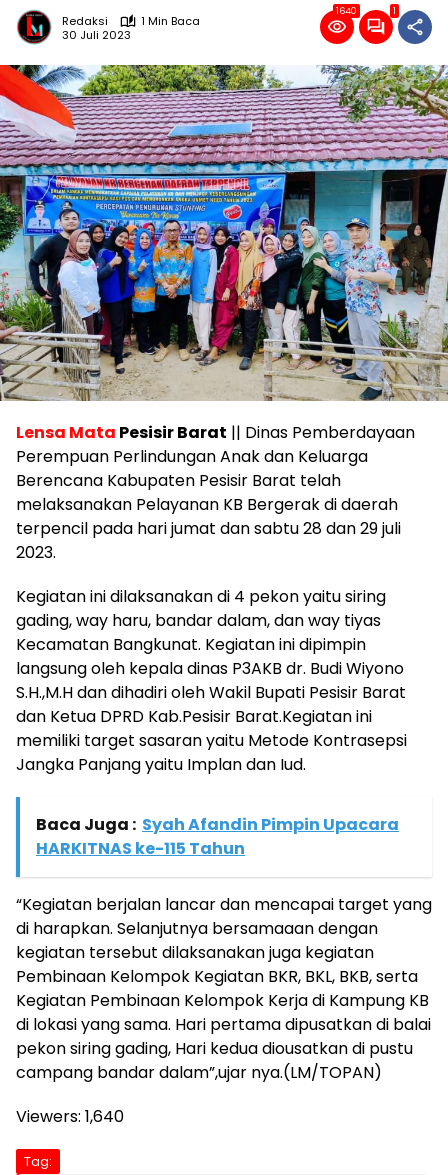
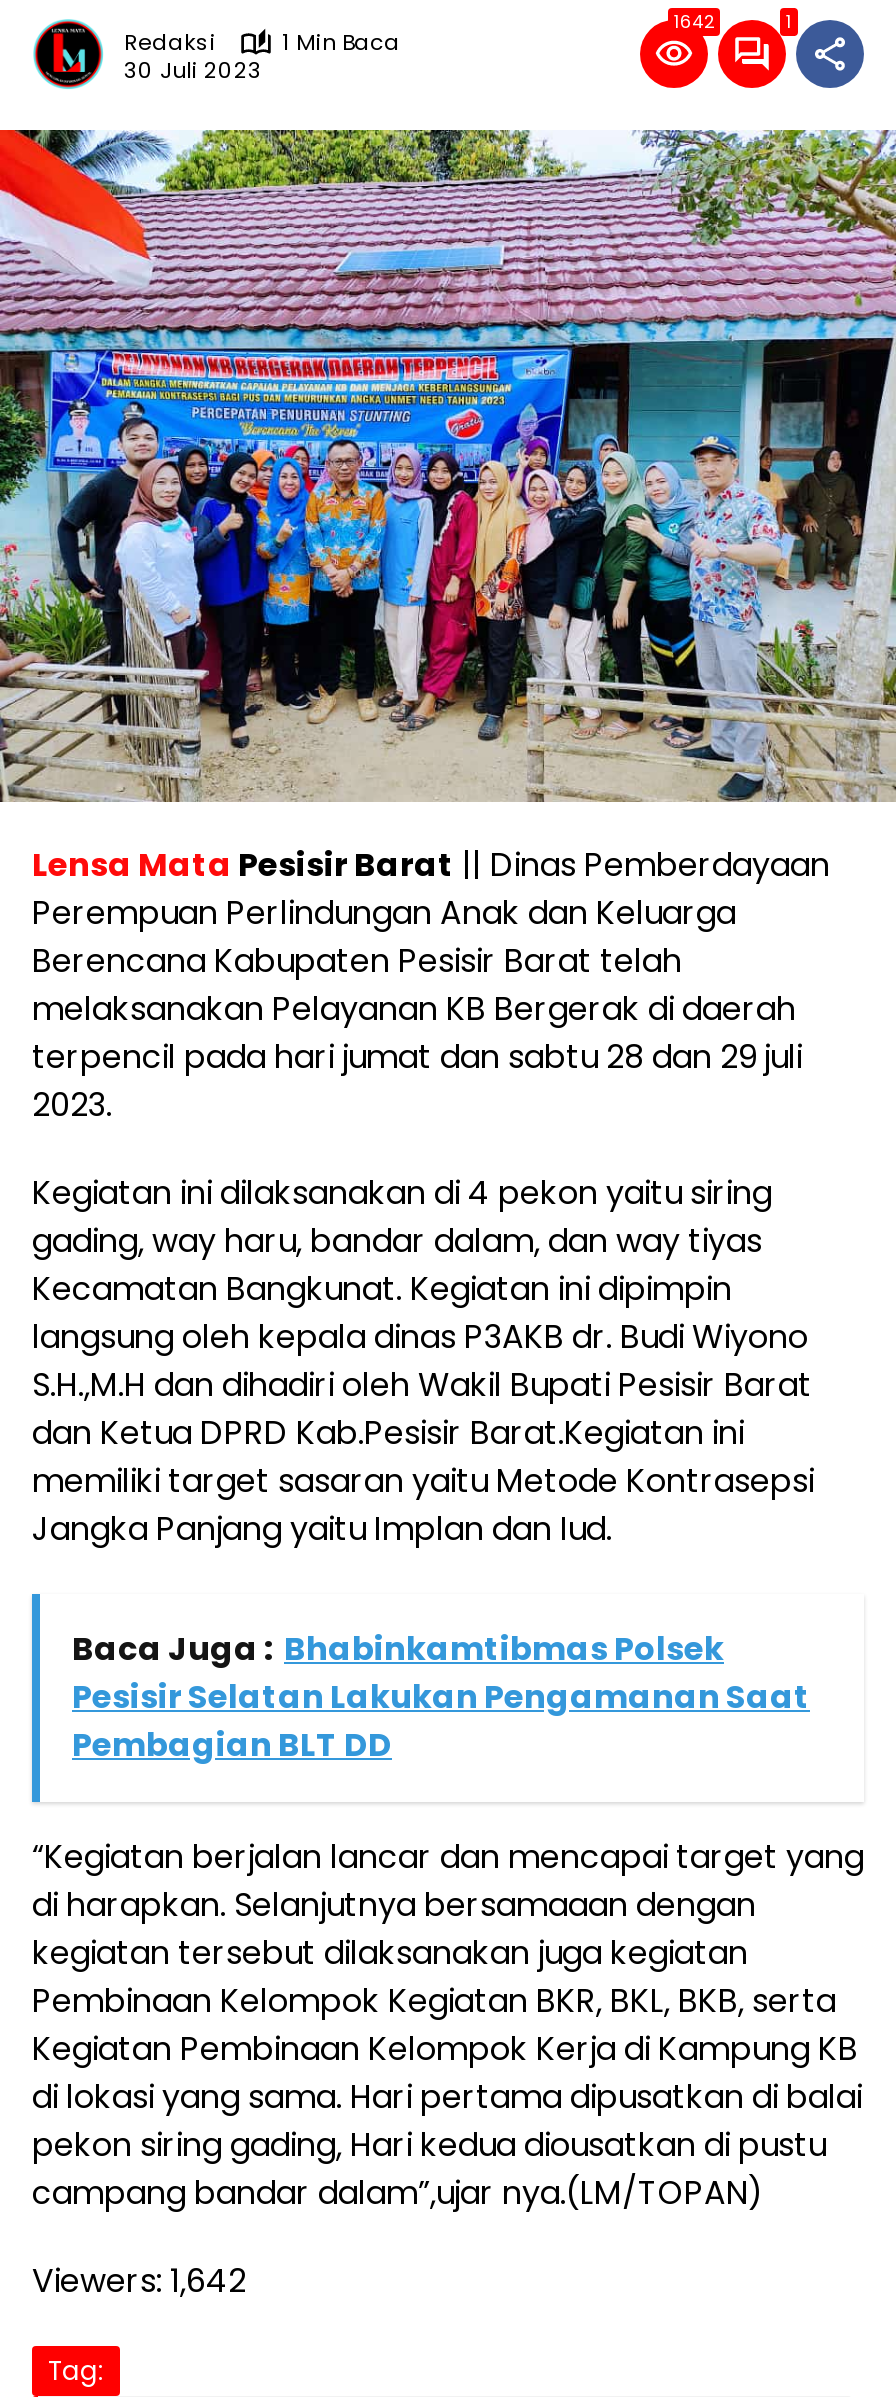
[336,5,357,17] 1640 -> [674,10,714,34] 1642
[36,813,399,860] Baca Juga : Syah Afandin Pimpin Upacara | HARKITNAS ke-115 Tahun -> [72,1626,810,1768] Baca Juga : Bhabinkamtibmas Polsek | Pesisir Selatan Lakukan Pengamanan Saat | Pembagian BLT DD
[16,1105,124,1128] Viewers: 1,640 -> [32,2258,246,2304] Viewers: 1,642

